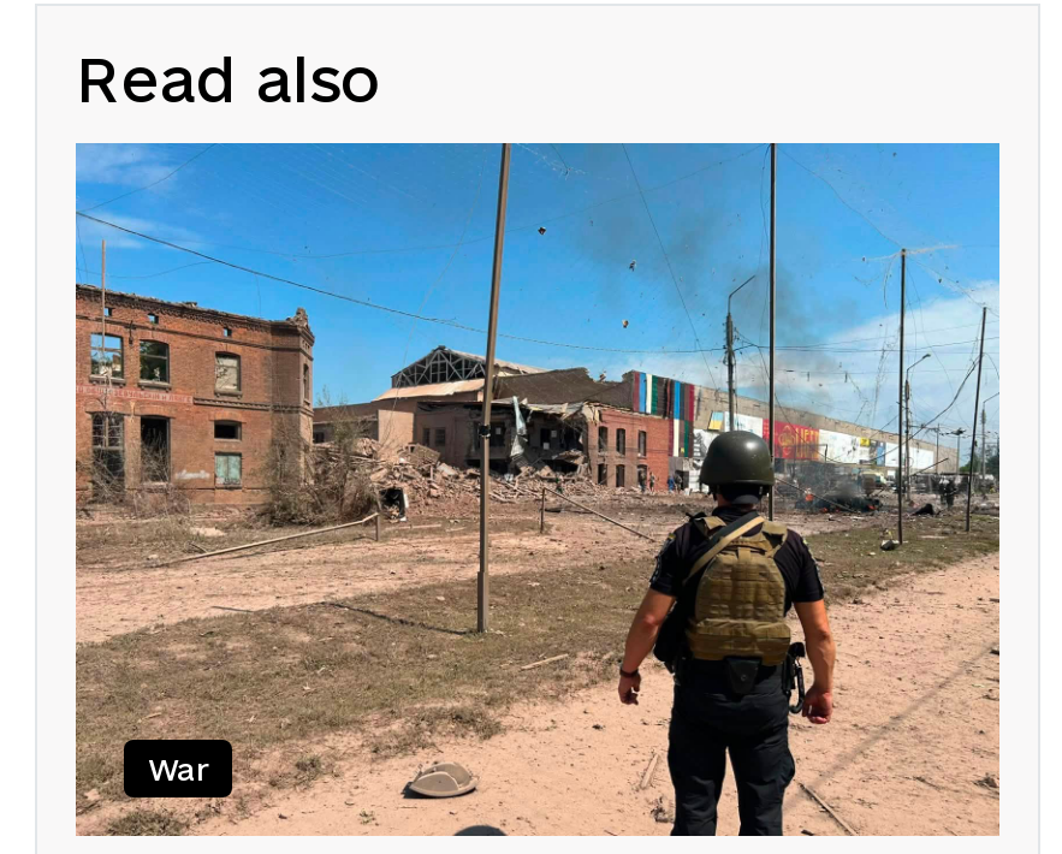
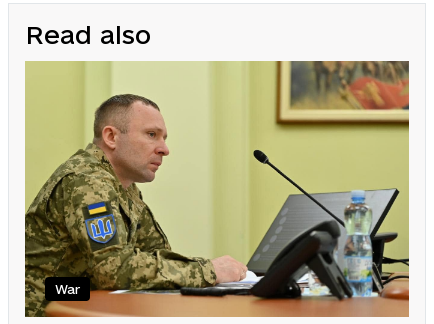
[73,141,1002,836] [image] -> [24,60,410,318] [image]

